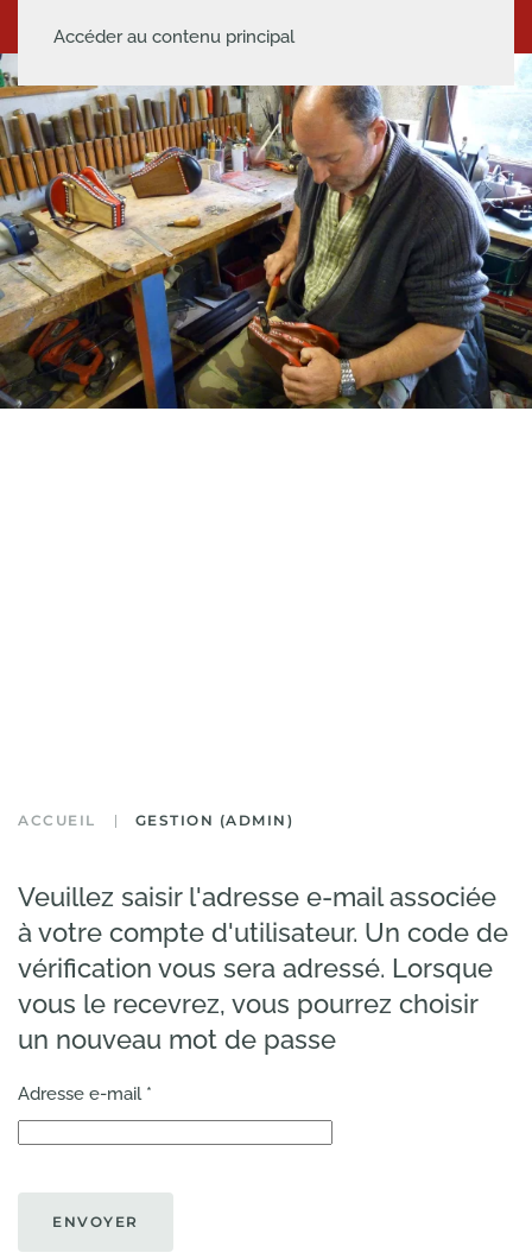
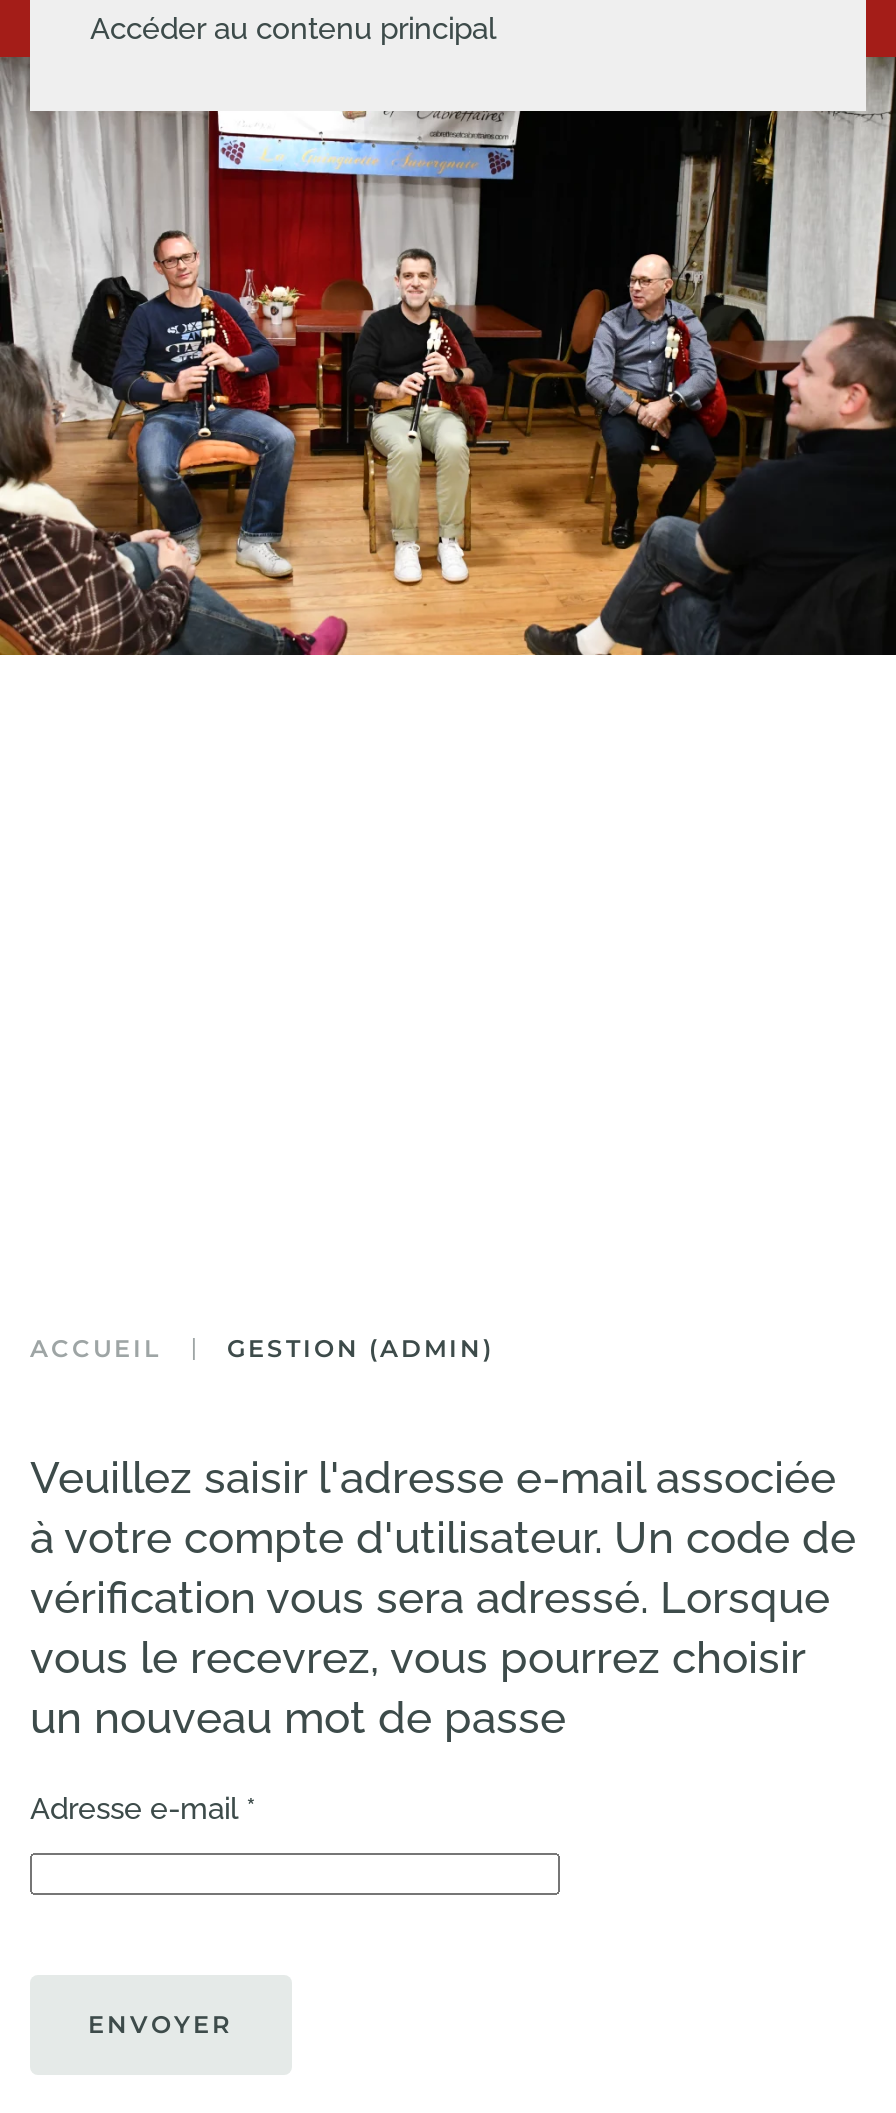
[4,52,528,410] [image] -> [6,57,890,657] [image]

